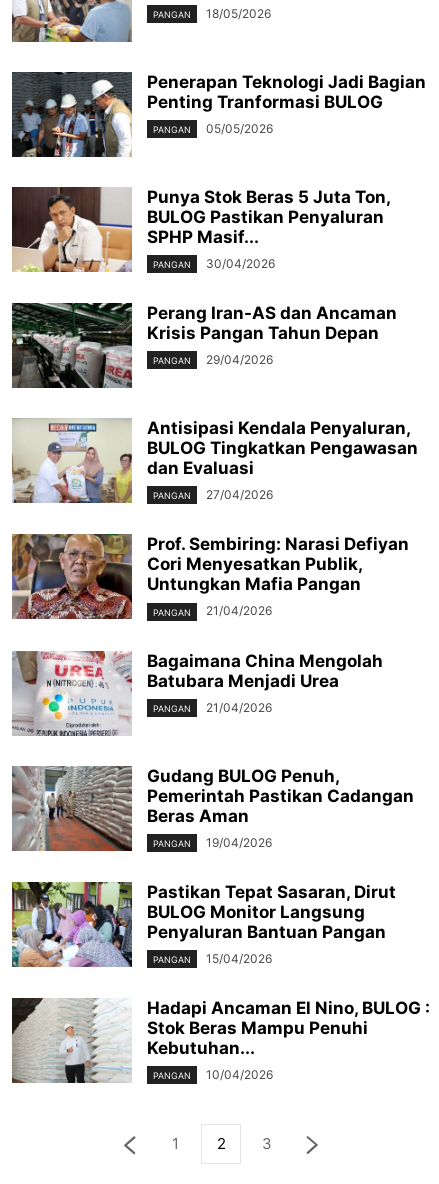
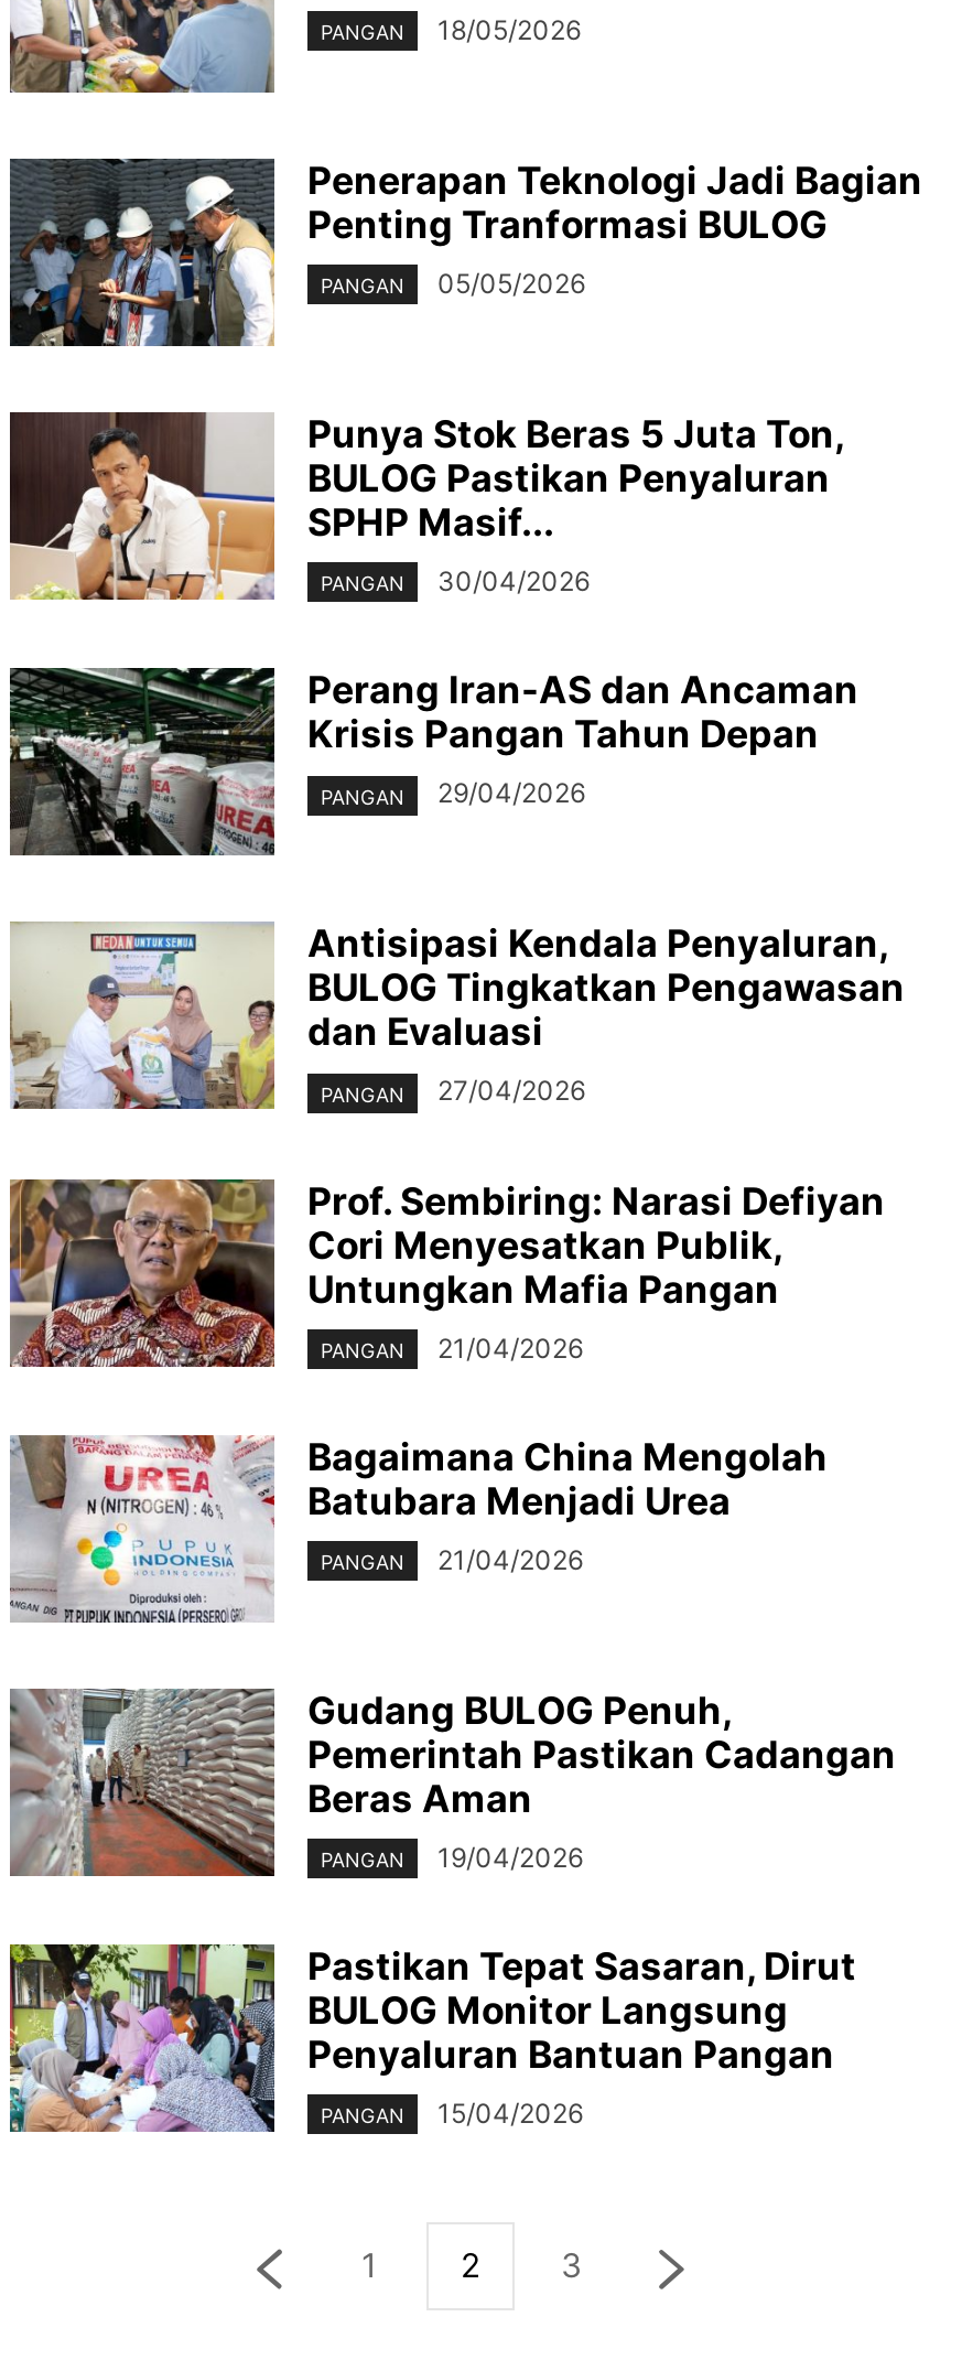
[11,997,430,1084] [image] | Hadapi Ancaman El Nino, BULOG : | Stok Beras Mampu Penuhi | Kebutuhan... | PANGAN | 10/04/2026 -> none

